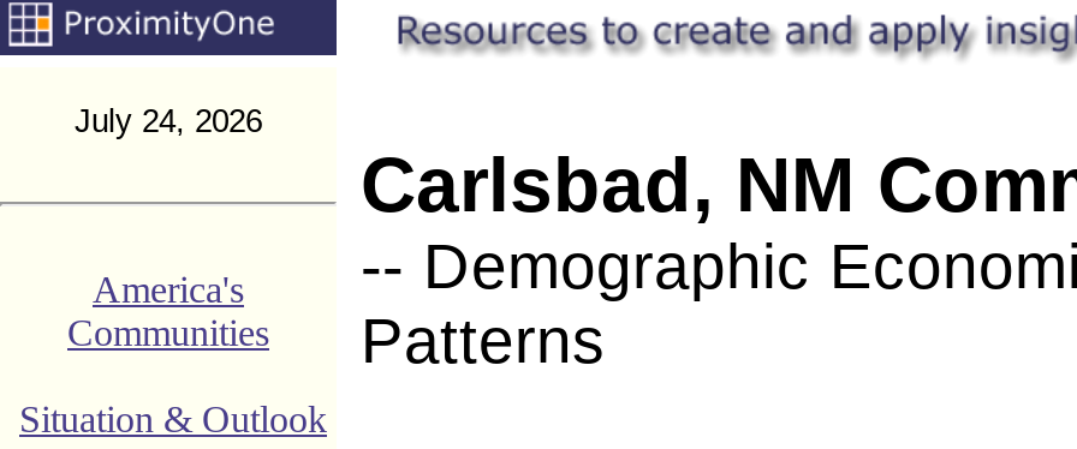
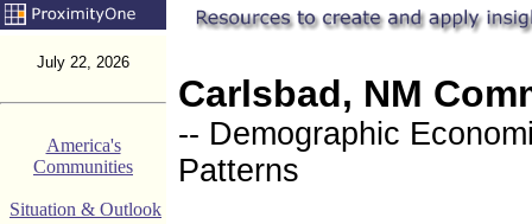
[75,103,262,139] July 24, 2026 -> [37,53,129,71] July 22, 2026

